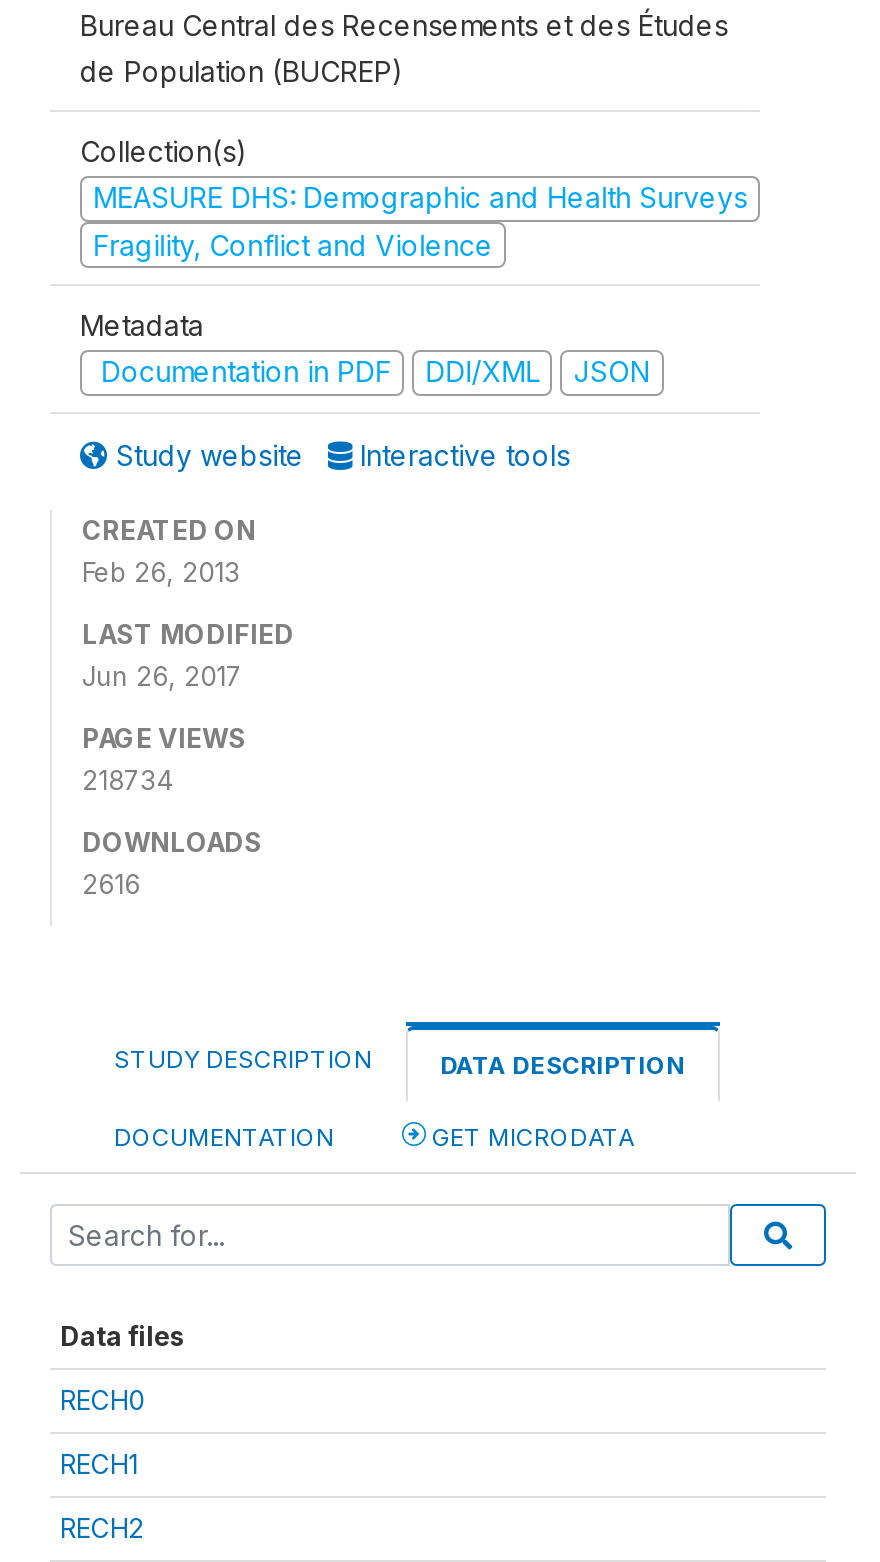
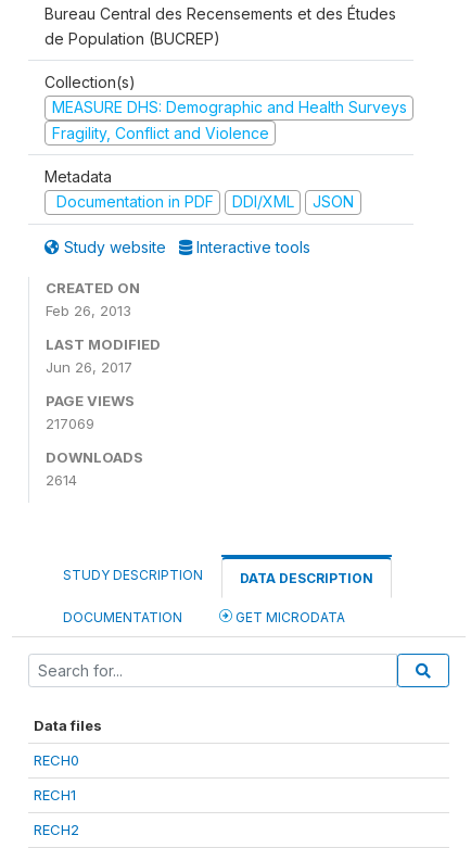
[82,763,172,795] 218734 -> [46,414,94,432] 217069
[82,867,140,899] 2616 -> [46,471,77,488] 2614

